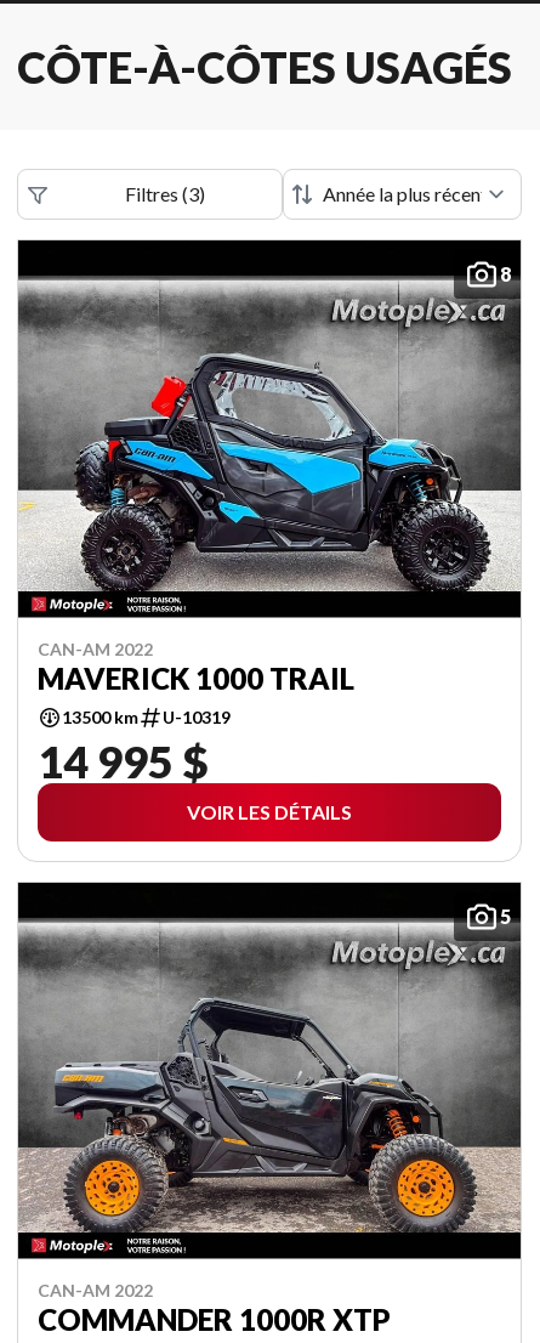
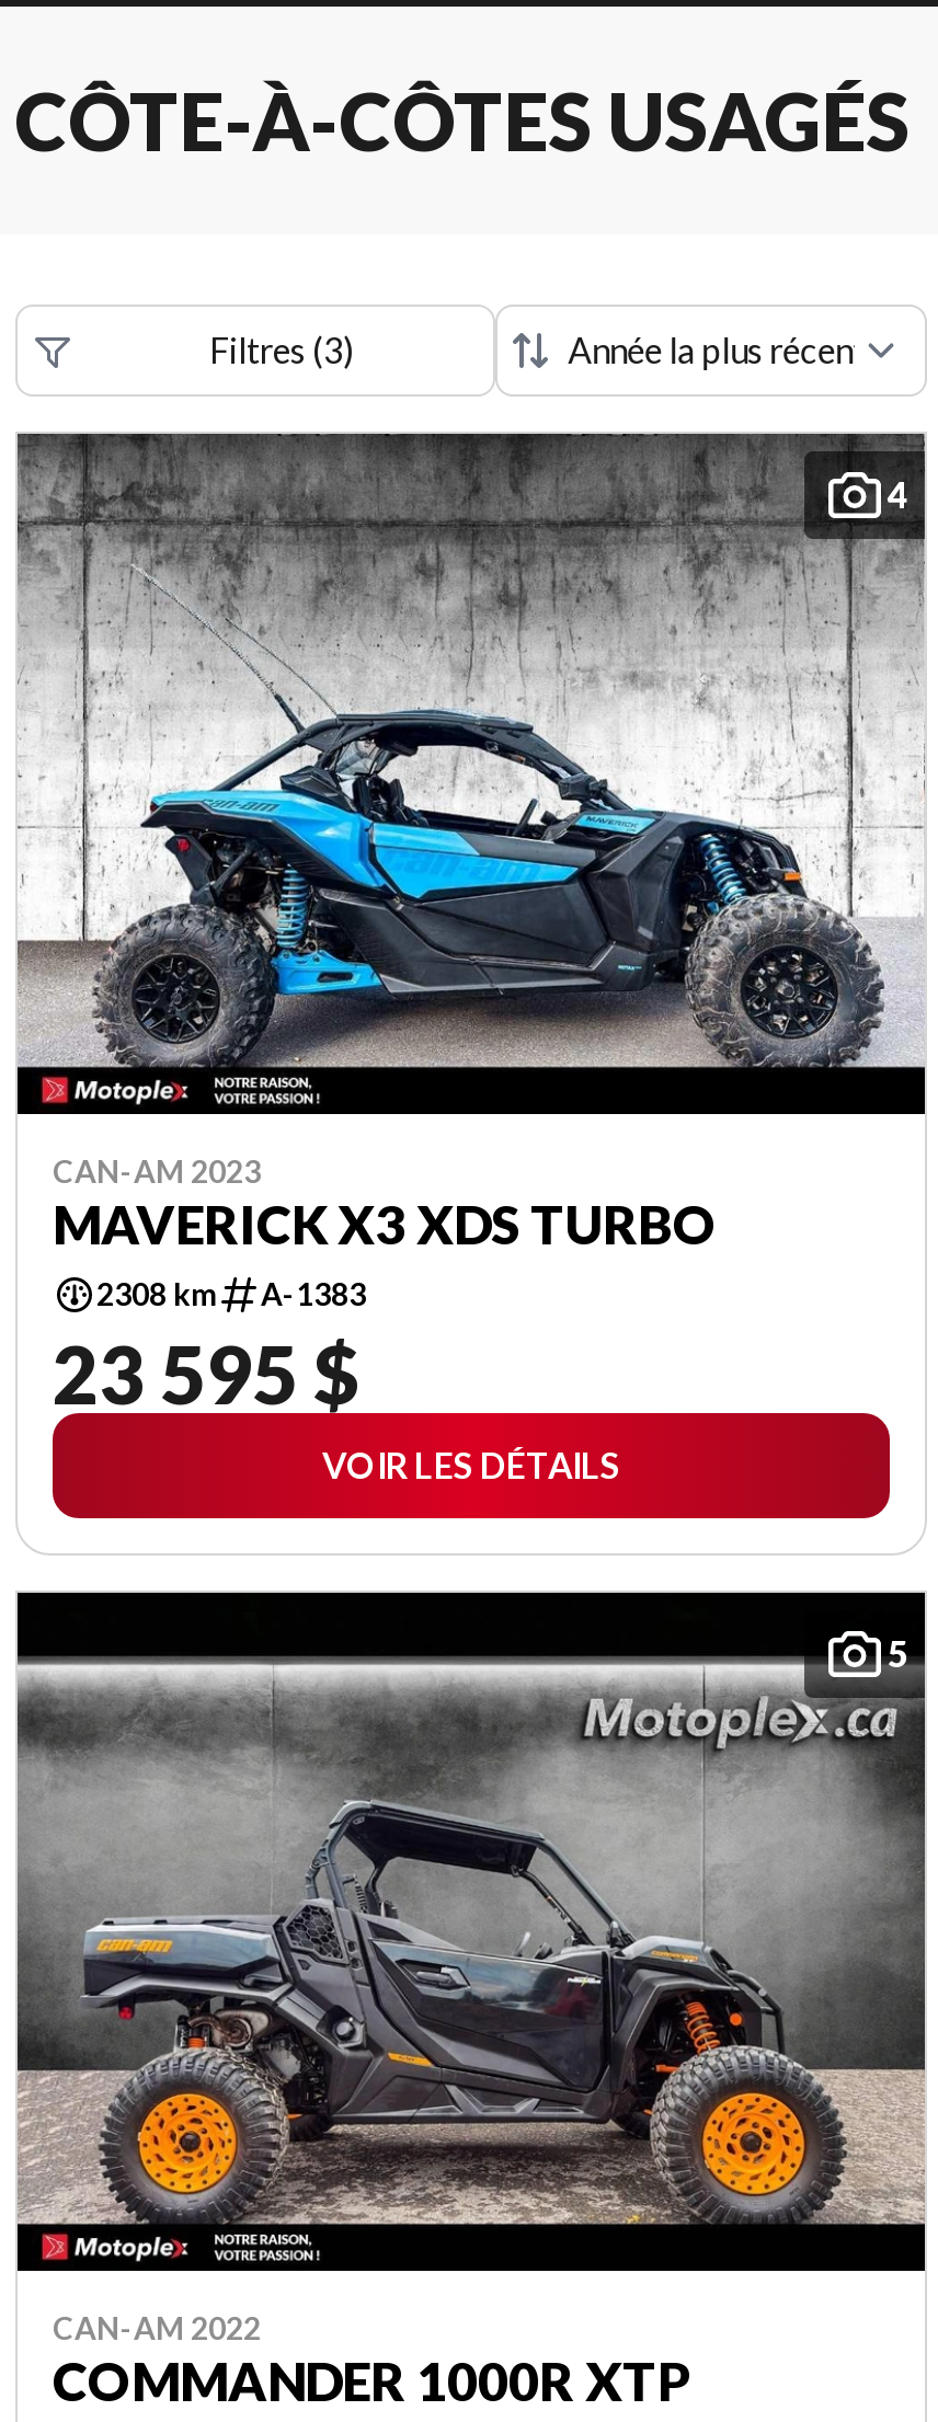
[17,242,522,591] [image] | 8 -> [15,434,925,1067] [image] | 4
[38,638,354,787] CAN-AM 2022 | MAVERICK 1000 TRAIL | 13500 km | U-10319 | 14 995 $ -> [53,1151,717,1421] CAN-AM 2023 | MAVERICK X3 XDS TURBO | 2308 km | A-1383 | 23 595 $

